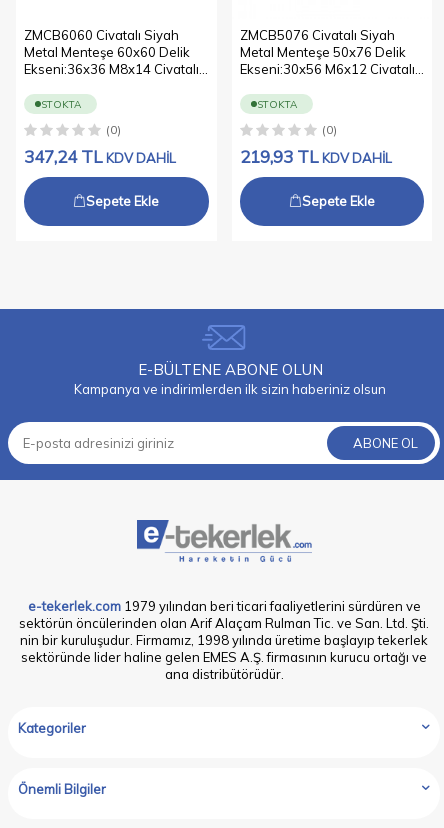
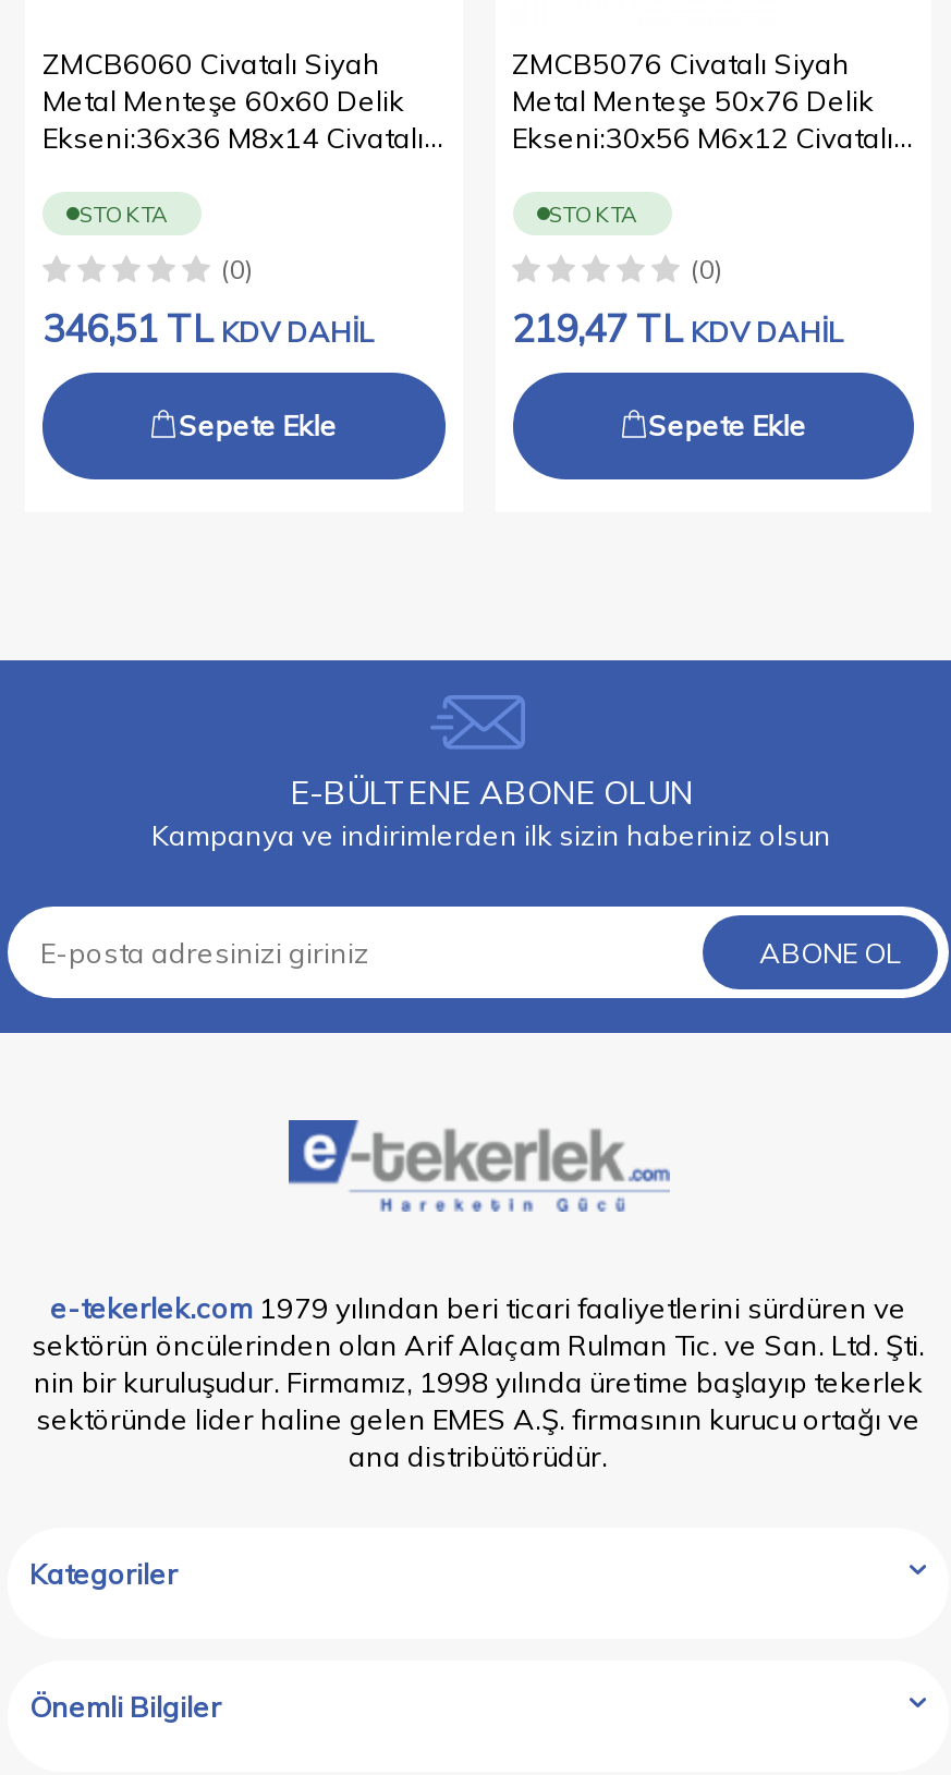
[24,146,176,167] 347,24 TL KDV DAHİL -> [42,304,374,350] 346,51 TL KDV DAHİL
[239,146,391,167] 219,93 TL KDV DAHİL -> [512,304,843,350] 219,47 TL KDV DAHİL

